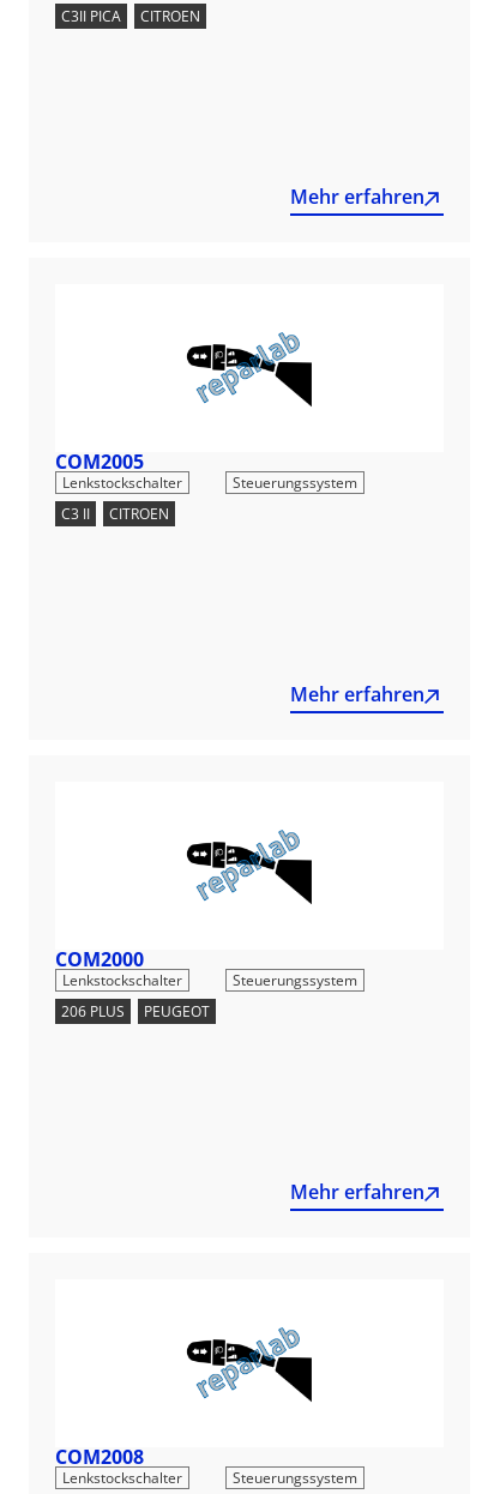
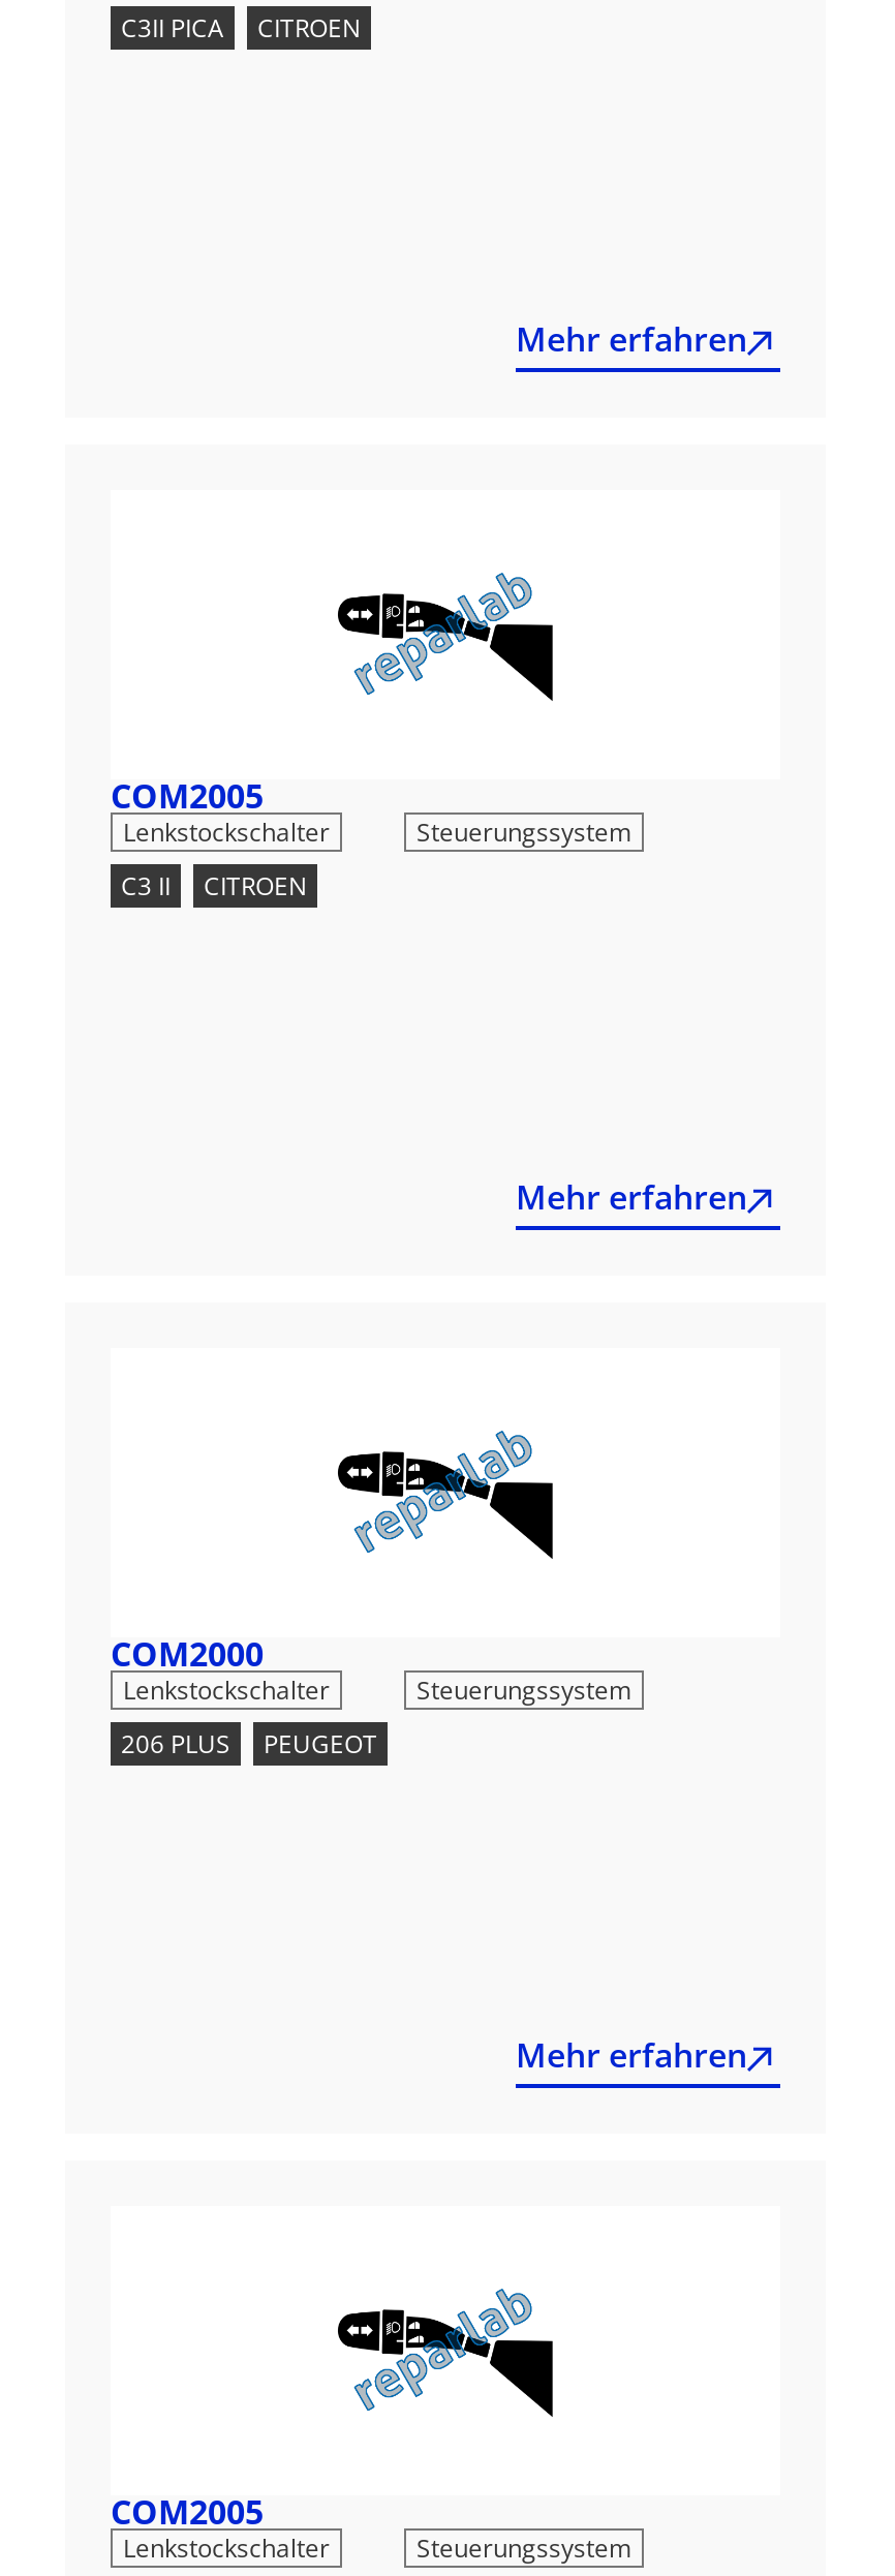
[55,1444,144,1470] COM2008 -> [111,2489,264,2535] COM2005

